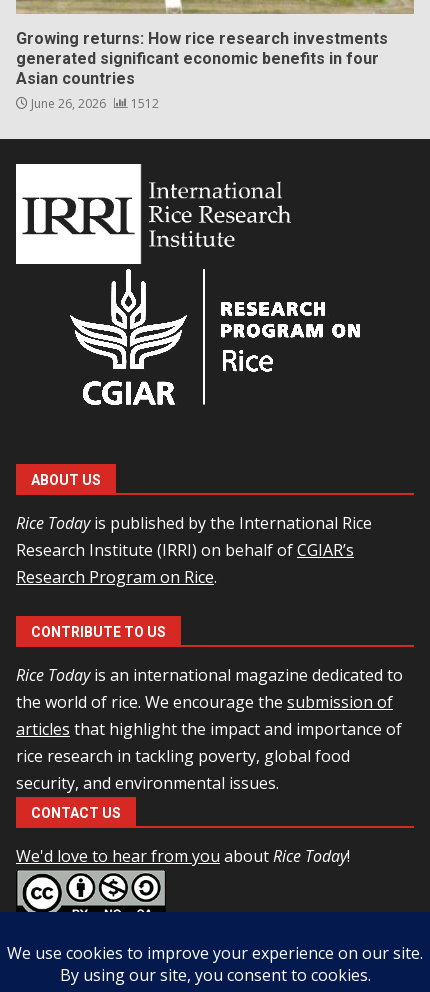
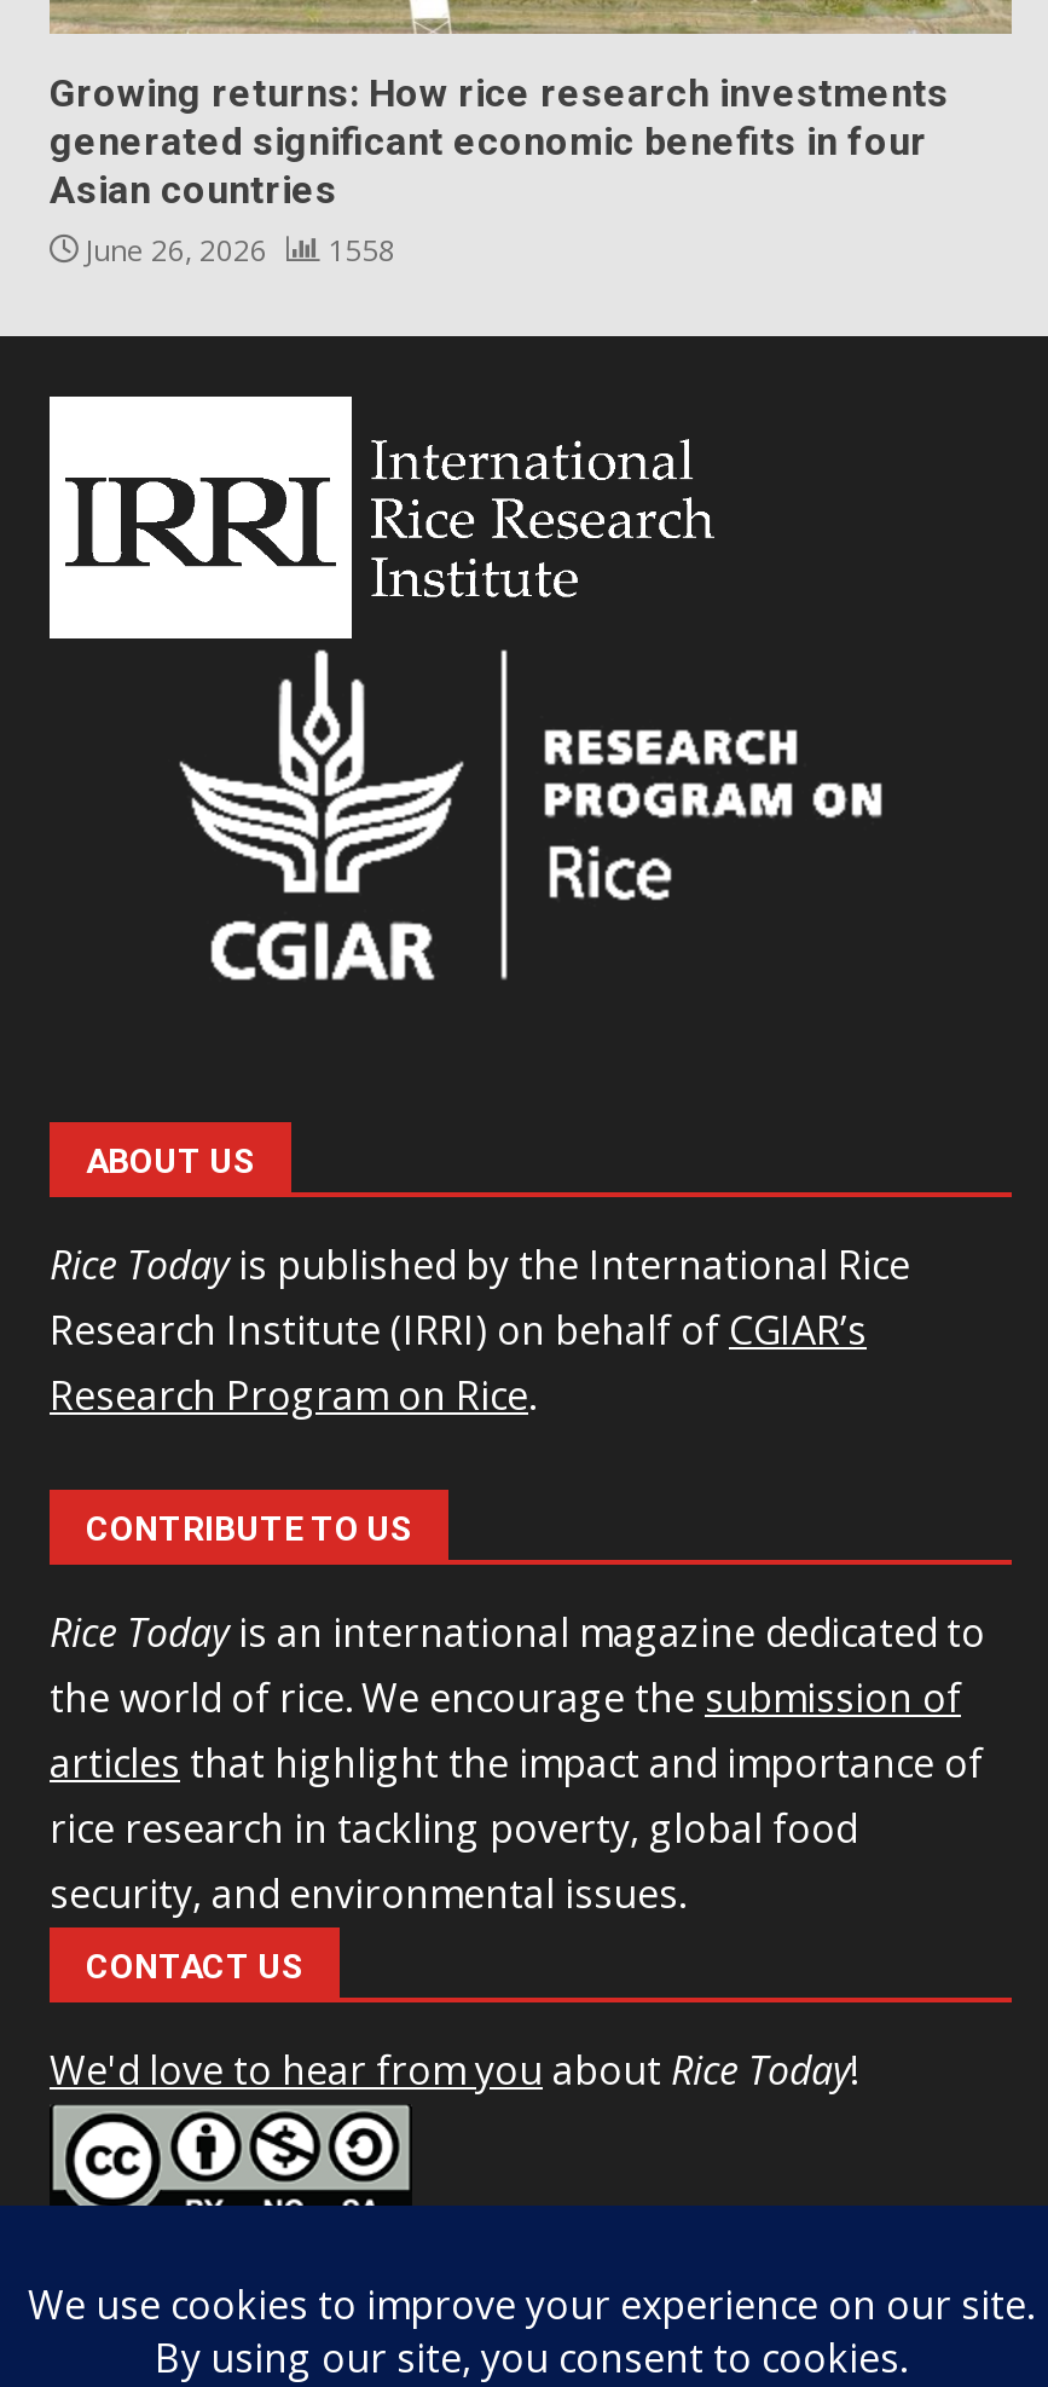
[28,95,159,112] June 26, 2026 1512 -> [79,230,395,271] June 26, 2026 1558

